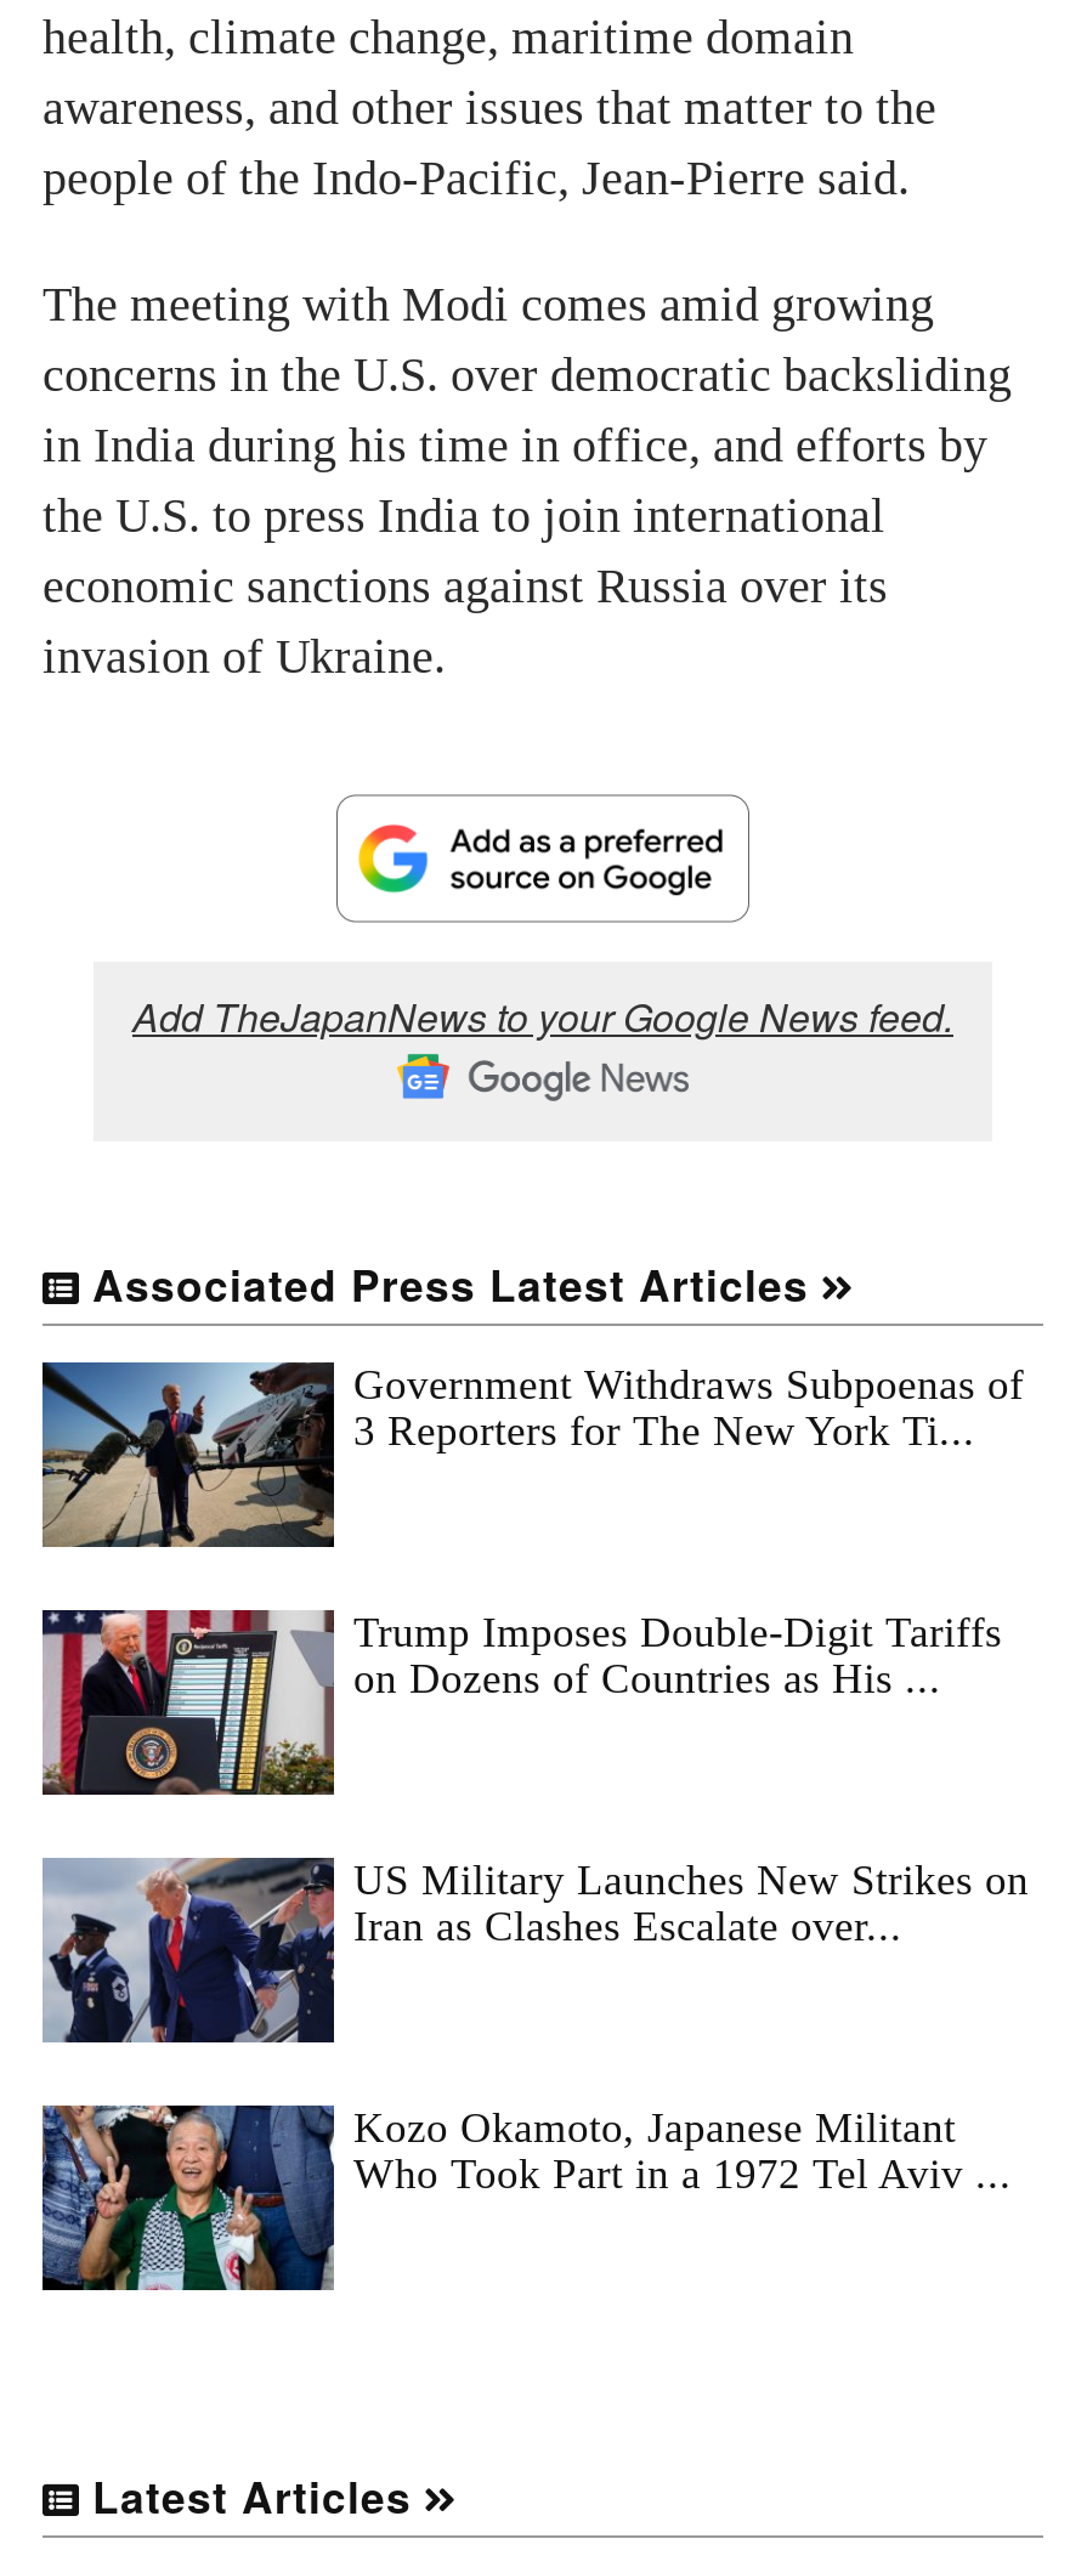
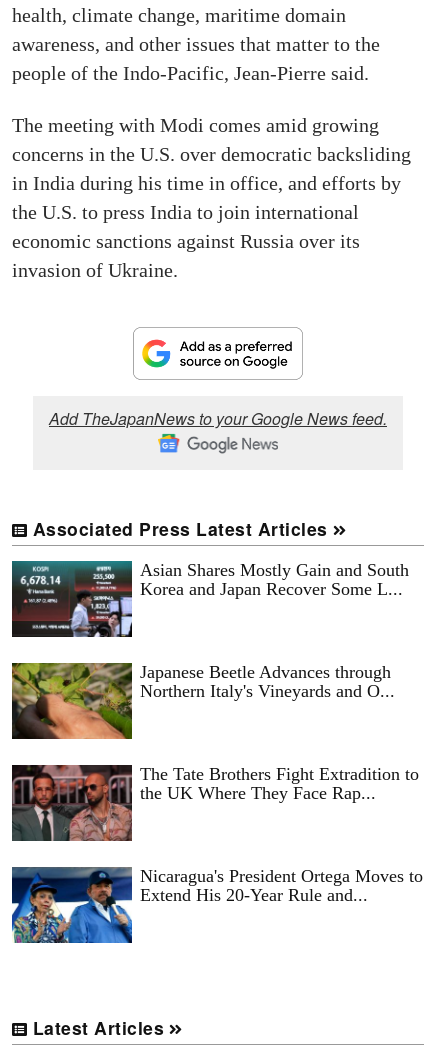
[40,1359,1024,1549] [image] | Government Withdraws Subpoenas of | 3 Reporters for The New York Ti... -> [11,560,409,638] [image] | Asian Shares Mostly Gain and South | Korea and Japan Recover Some L...
[40,1607,1002,1797] [image] | Trump Imposes Double-Digit Tariffs | on Dozens of Countries as His ... -> [11,662,395,740] [image] | Japanese Beetle Advances through | Northern Italy's Vineyards and O...
[43,1854,1029,2045] [image] | US Military Launches New Strikes on | Iran as Clashes Escalate over... -> [11,764,419,842] [image] | The Tate Brothers Fight Extradition to | the UK Where They Face Rap...
[40,2102,1012,2293] [image] | Kozo Okamoto, Japanese Militant | Who Took Part in a 1972 Tel Aviv ... -> [11,866,423,944] [image] | Nicaragua's President Ortega Moves to | Extend His 20-Year Rule and...

